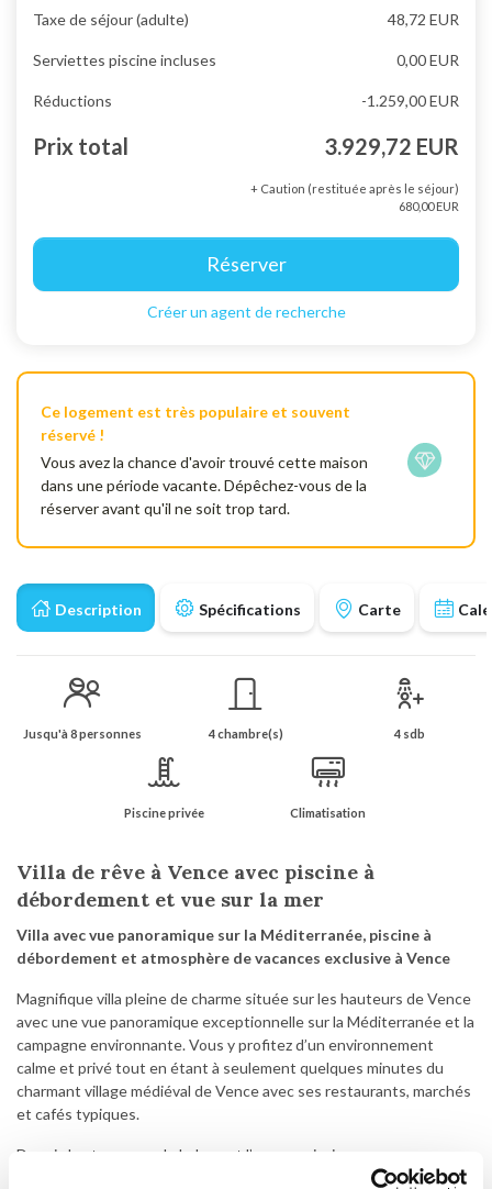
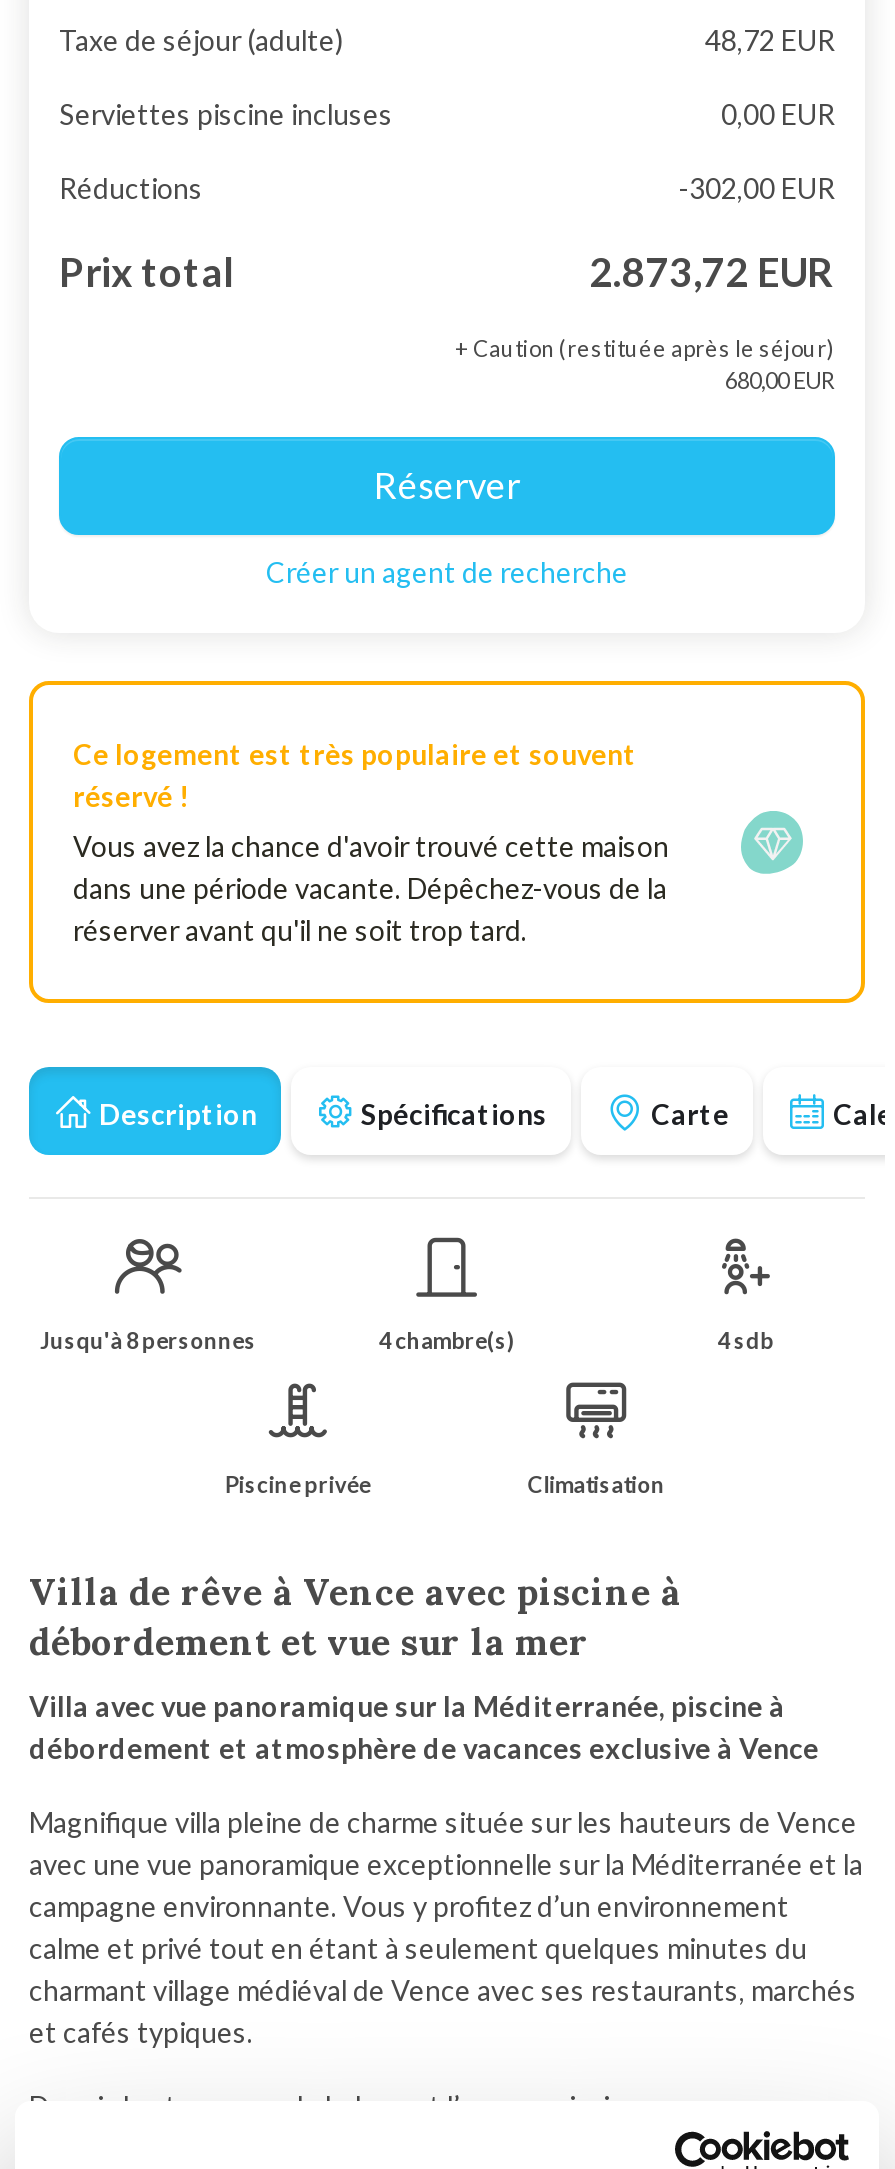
[361,91,459,110] -1.259,00 EUR -> [679,171,835,205] -302,00 EUR
[324,133,459,159] 3.929,72 EUR -> [589,247,835,295] 2.873,72 EUR

